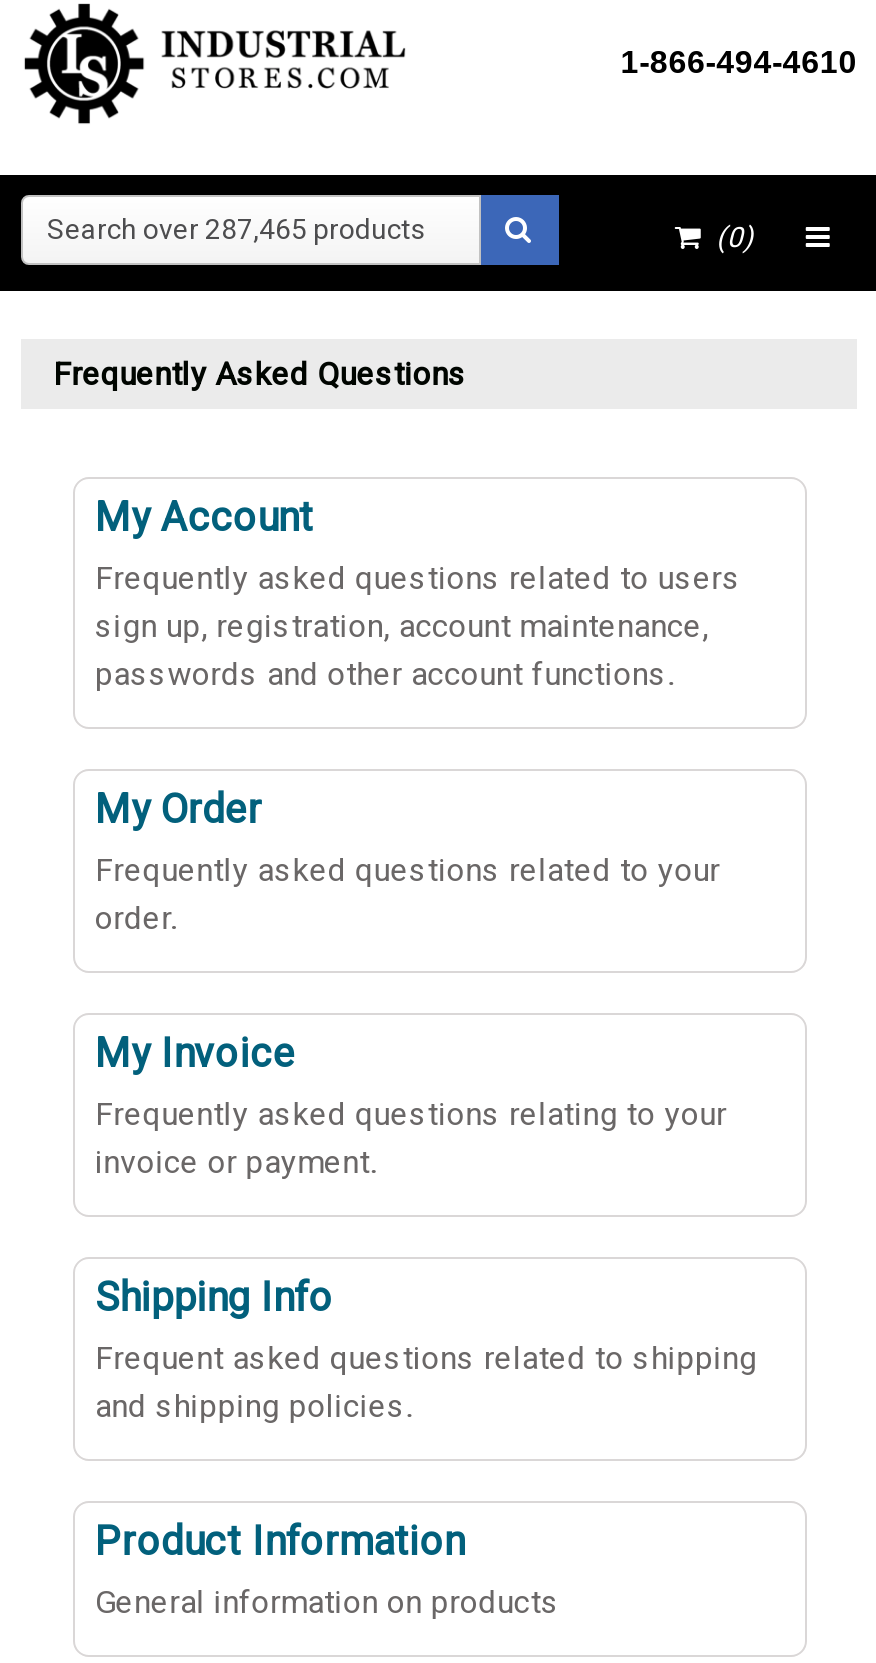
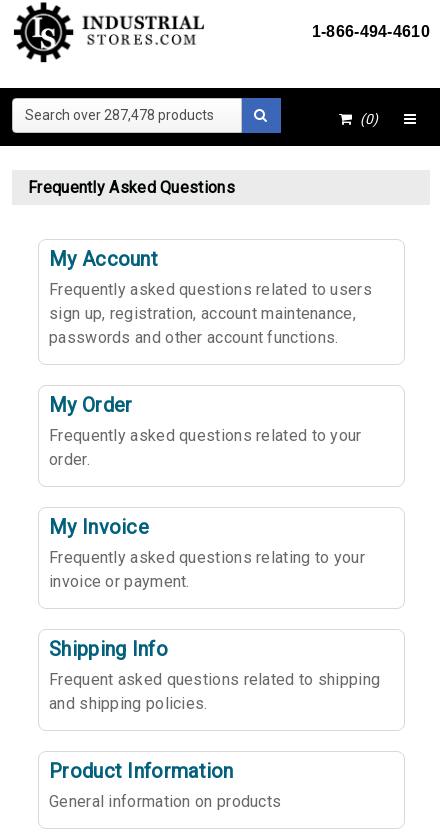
[19,196,456,234] Search over 287,465 products -> [11,99,229,118] Search over 287,478 products

